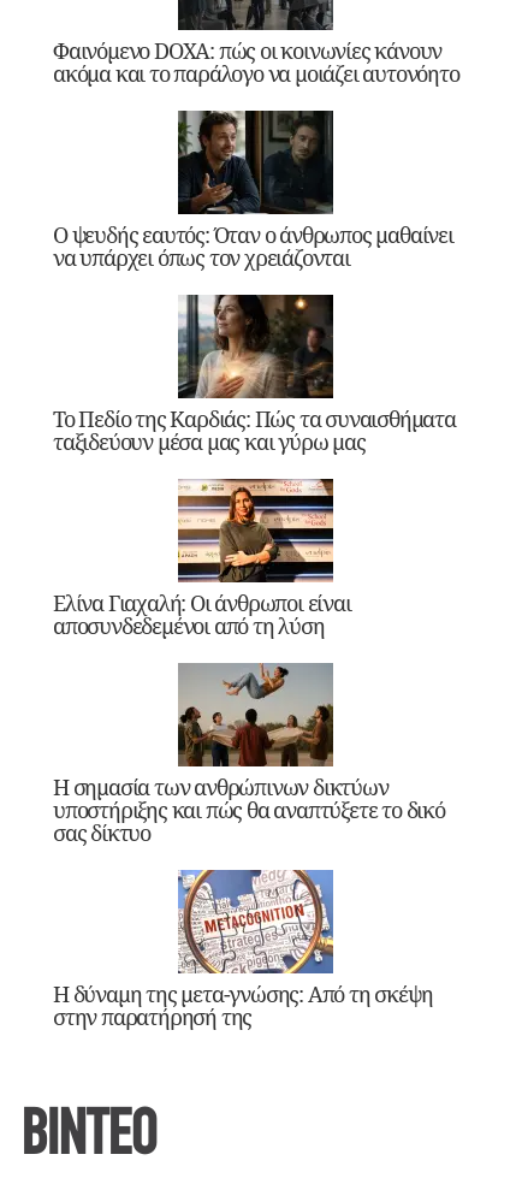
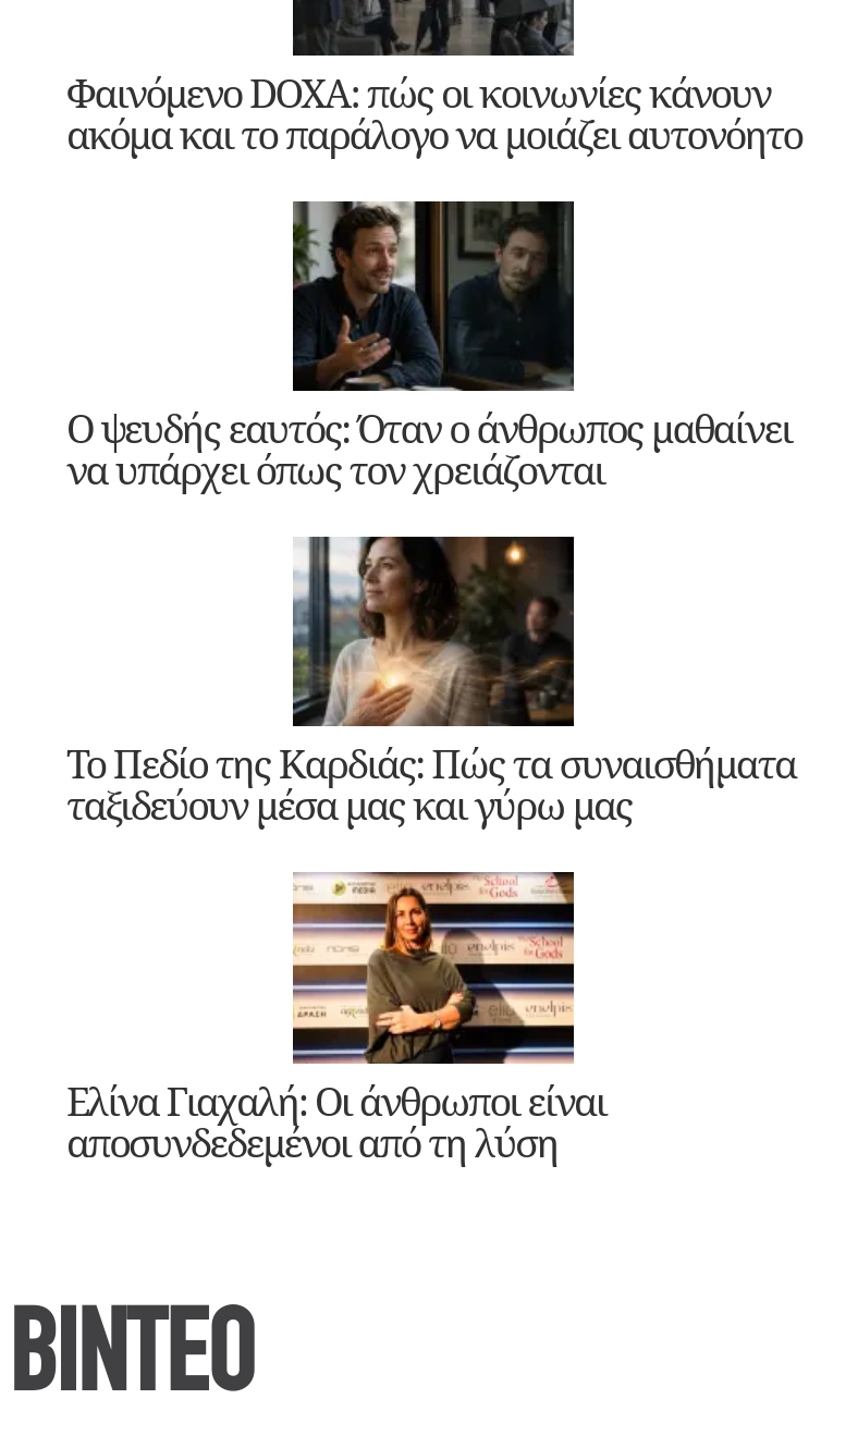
[53,662,445,847] [image] | Η σημασία των ανθρώπινων δικτύων | υποστήριξης και πώς θα αναπτύξετε το δικό | σας δίκτυο -> none
[53,869,432,1031] [image] | Η δύναμη της μετα-γνώσης: Από τη σκέψη | στην παρατήρησή της -> none

